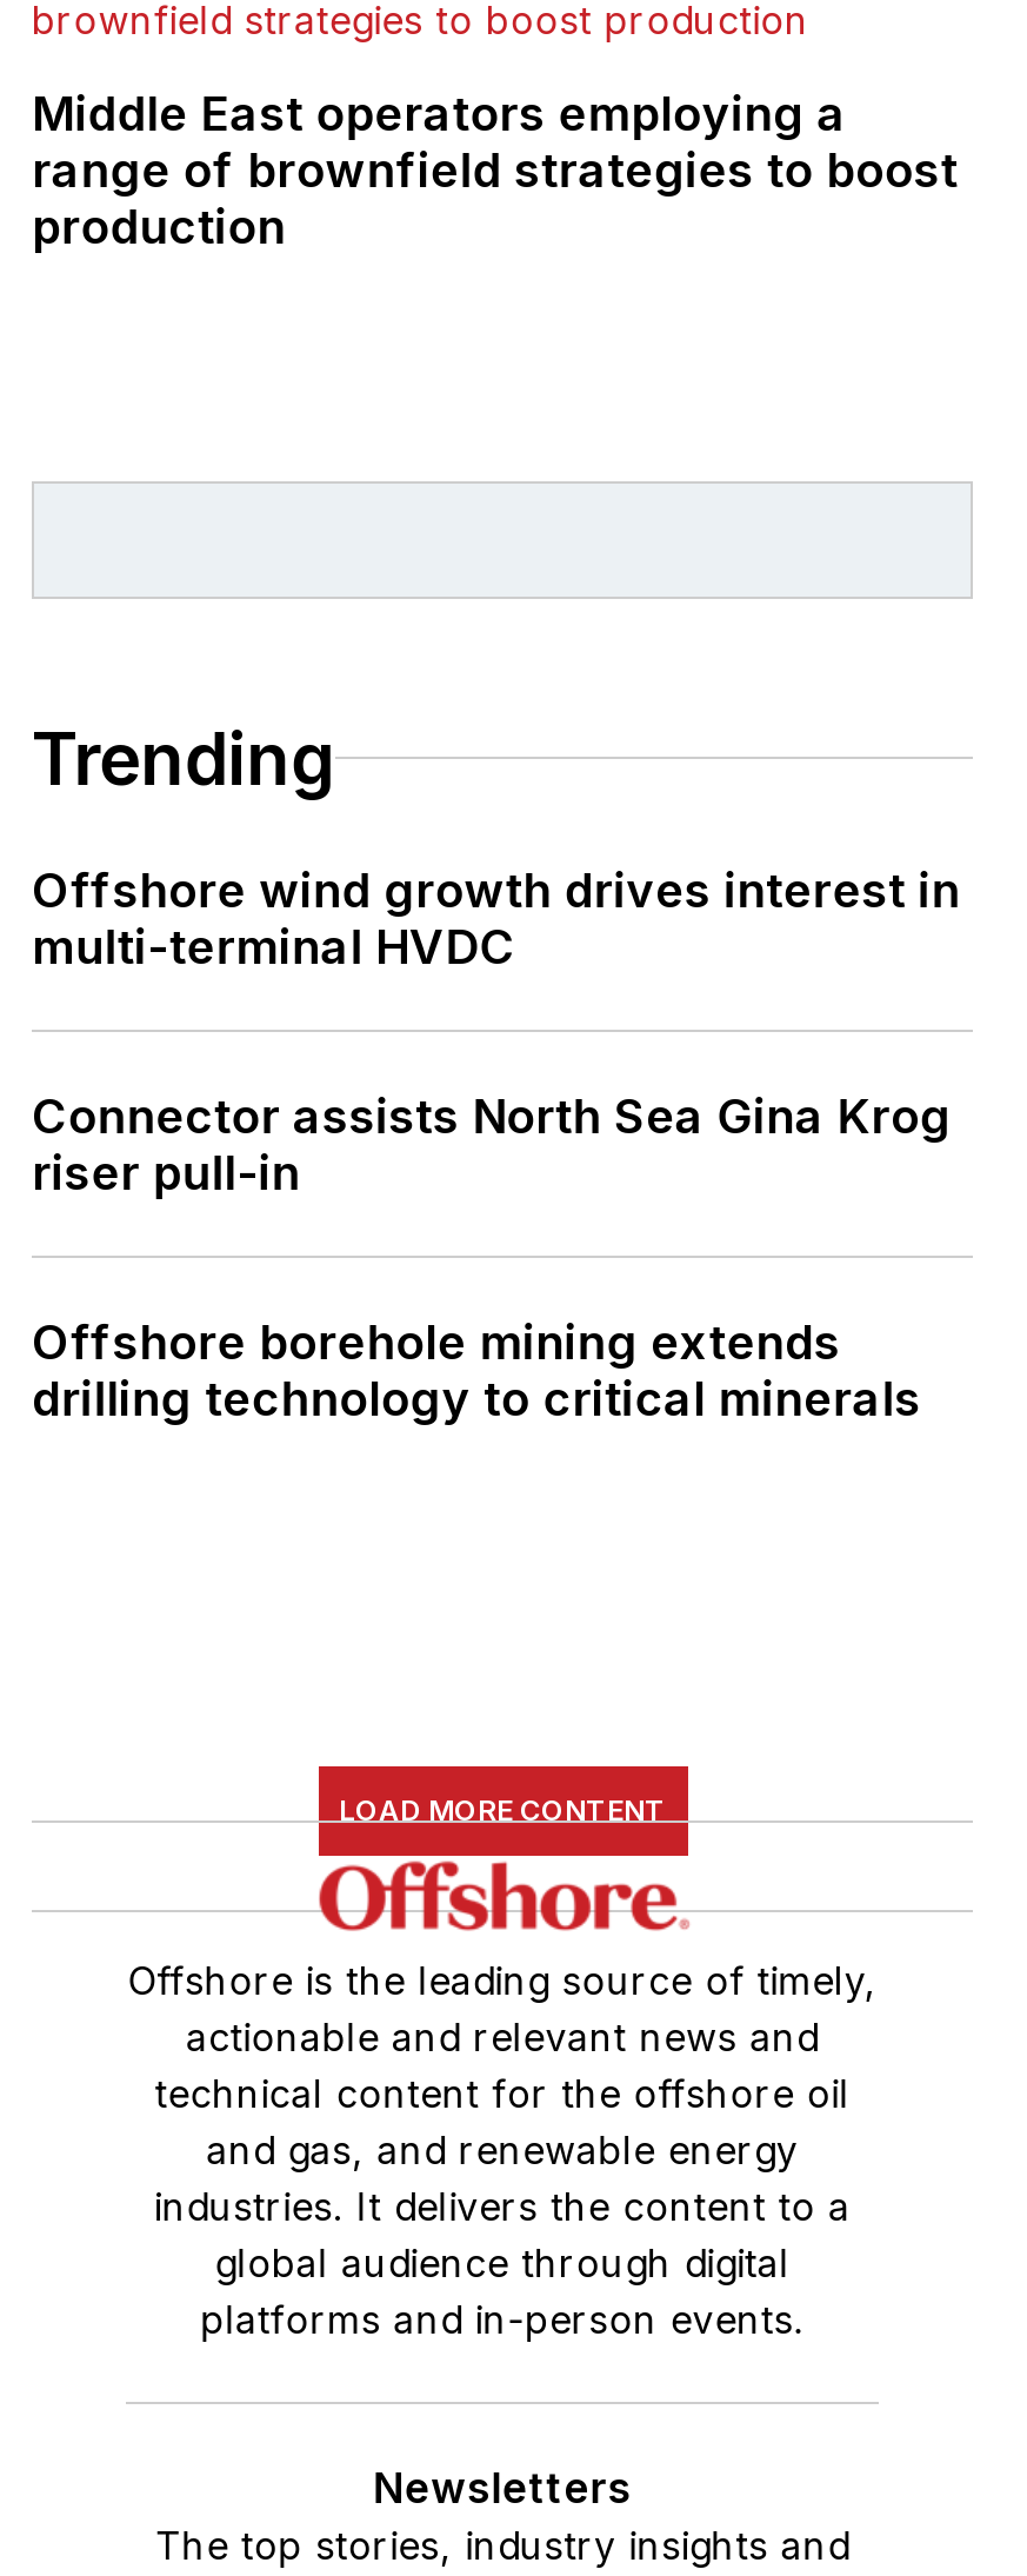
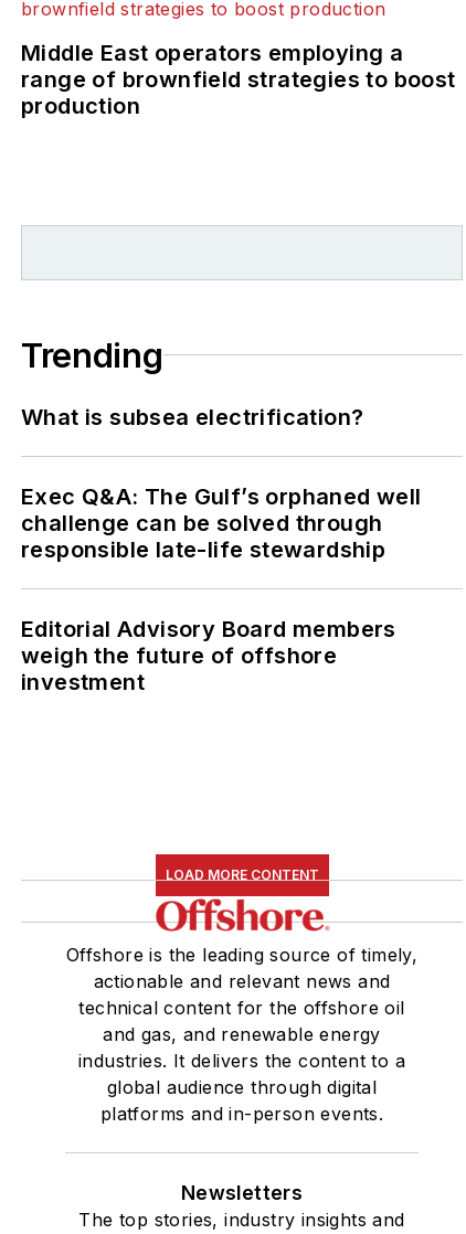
[32,862,960,975] Offshore wind growth drives interest in | multi-terminal HVDC -> [21,404,364,430] What is subsea electrification?
[32,1088,951,1201] Connector assists North Sea Gina Krog | riser pull-in -> [21,483,421,563] Exec Q&A: The Gulf’s orphaned well | challenge can be solved through | responsible late-life stewardship
[32,1314,921,1427] Offshore borehole mining extends | drilling technology to critical minerals -> [21,616,396,695] Editorial Advisory Board members | weigh the future of offshore | investment

